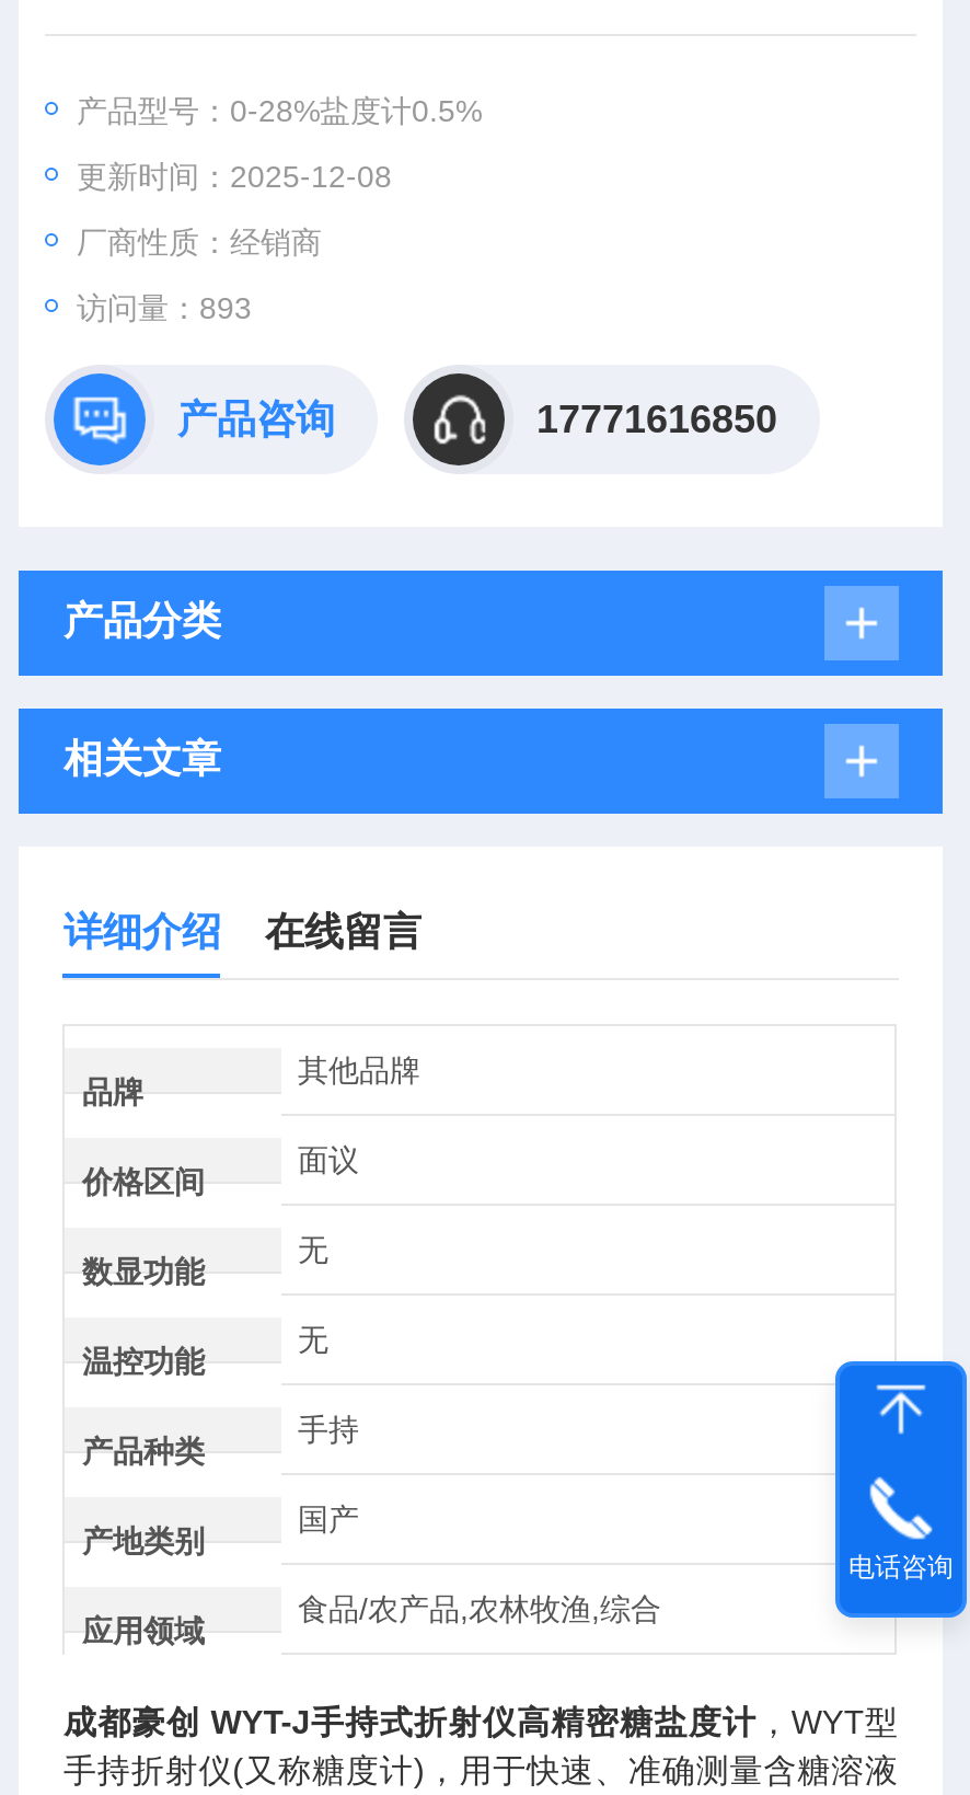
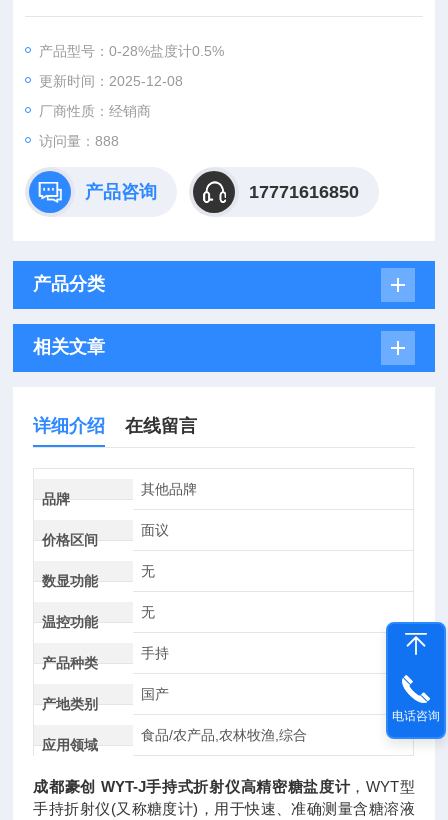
[76,290,252,325] 访问量：893 -> [39,133,119,149] 访问量：888

